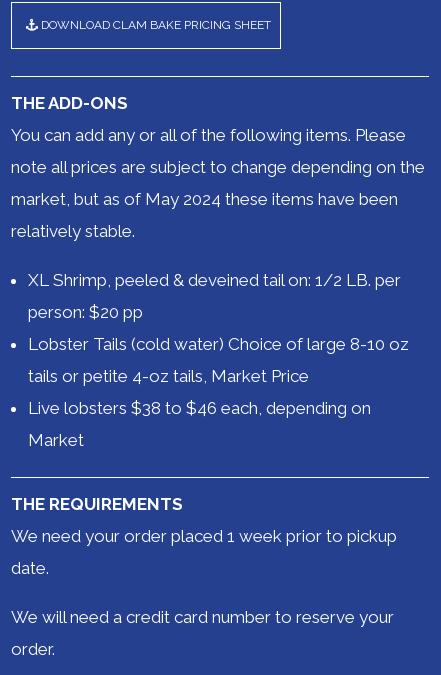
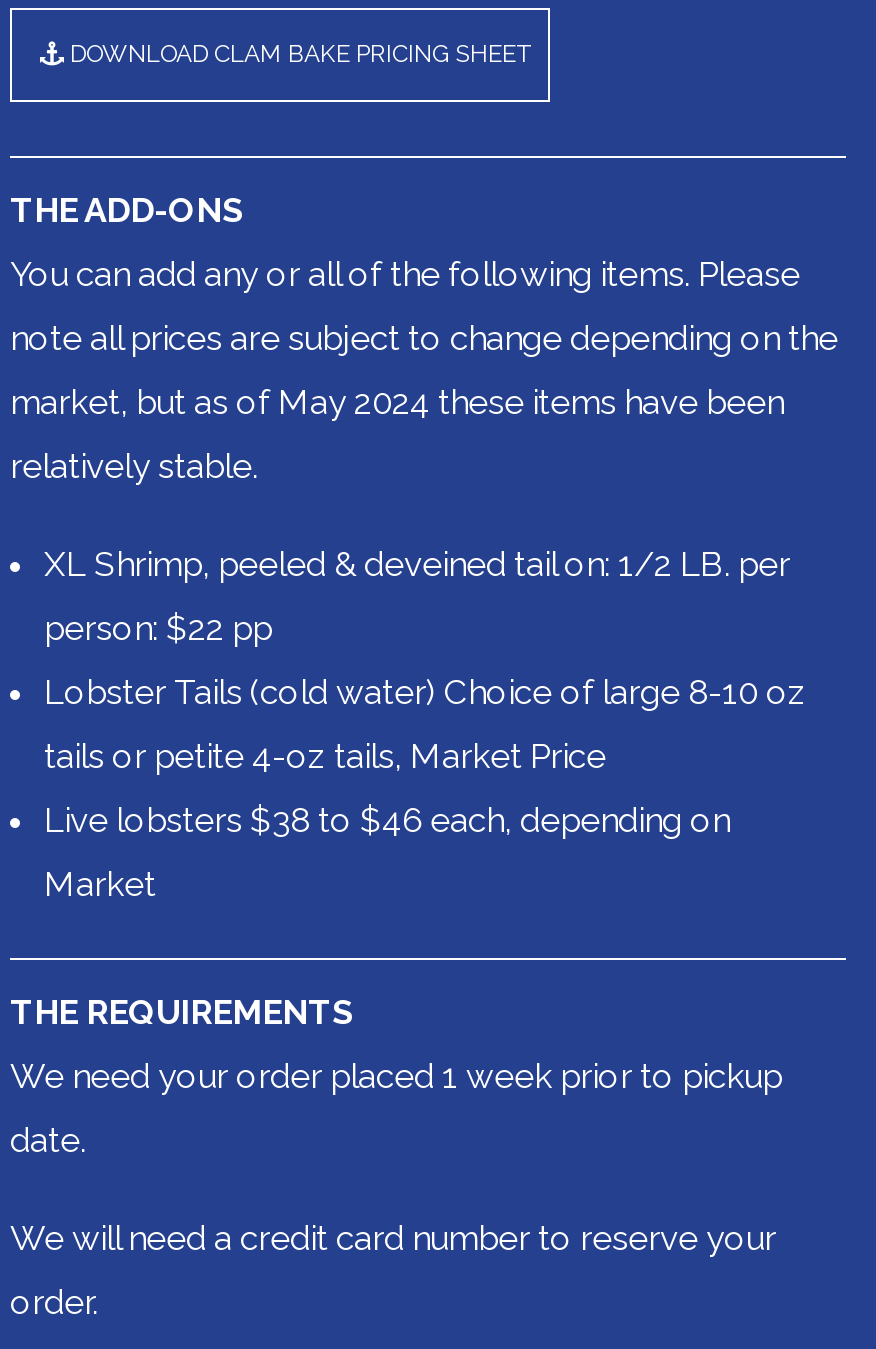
[28,302,143,322] person: $20 pp -> [44,609,272,649] person: $22 pp

